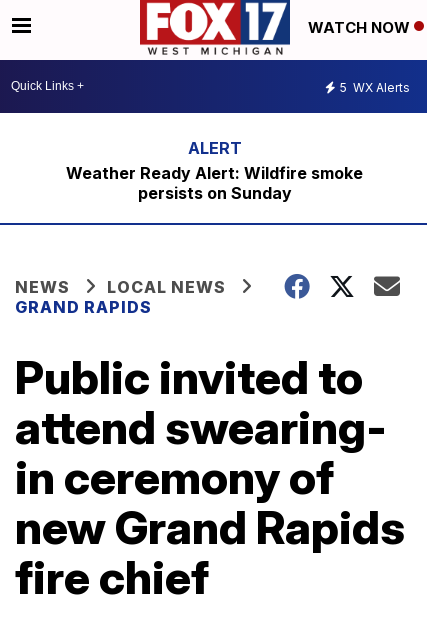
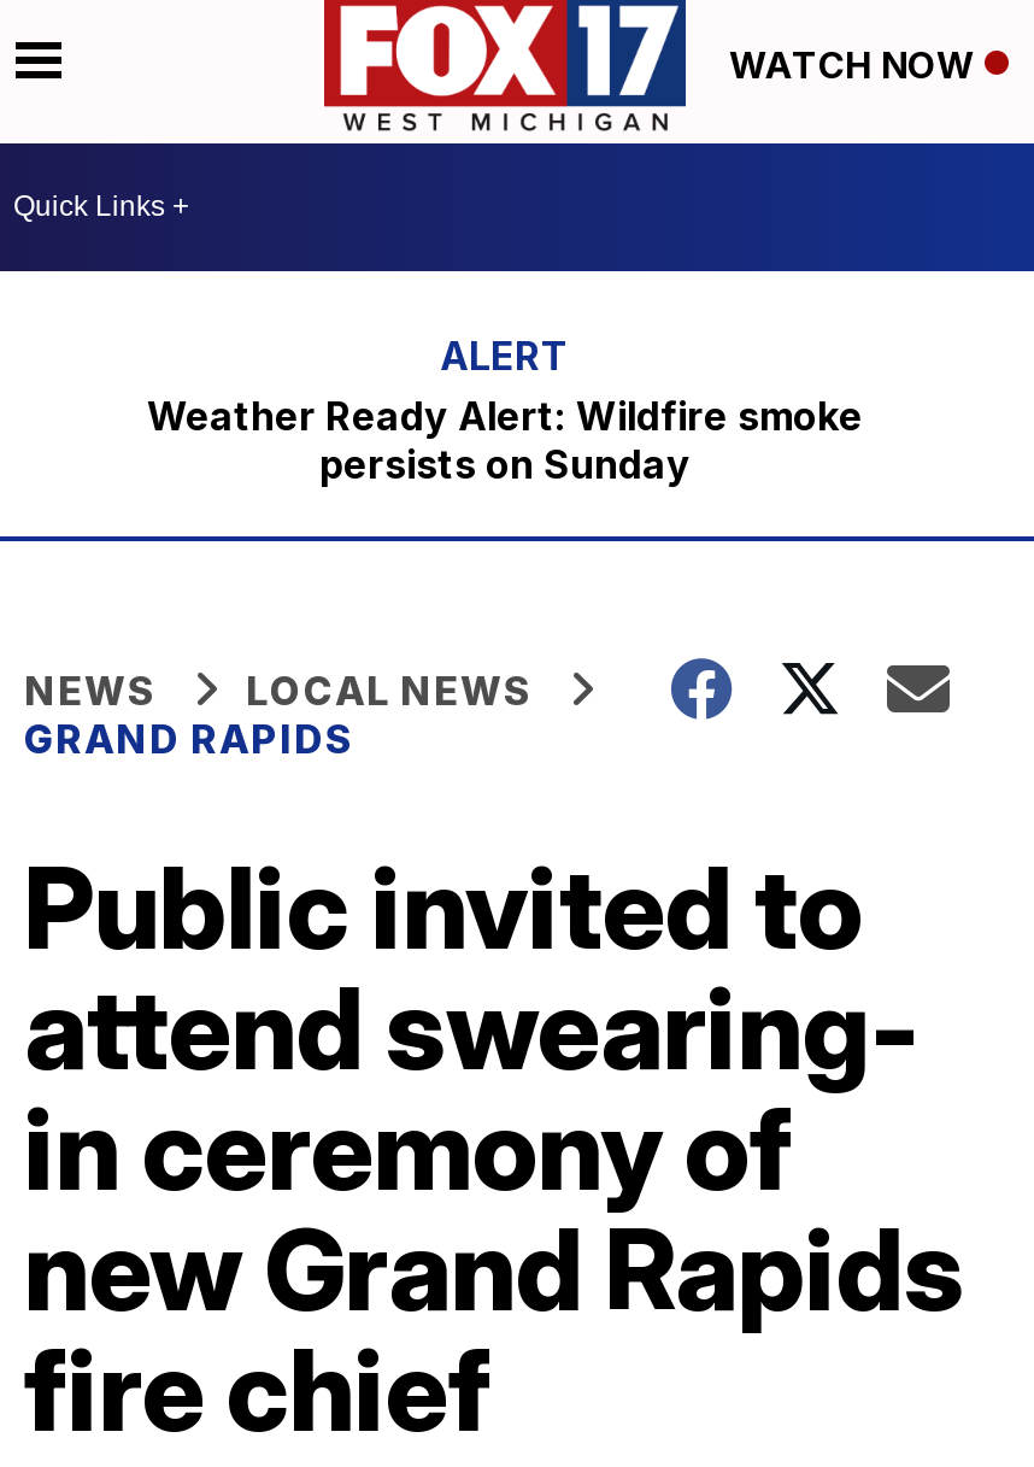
[340,80,410,95] 5 WX Alerts -> none

